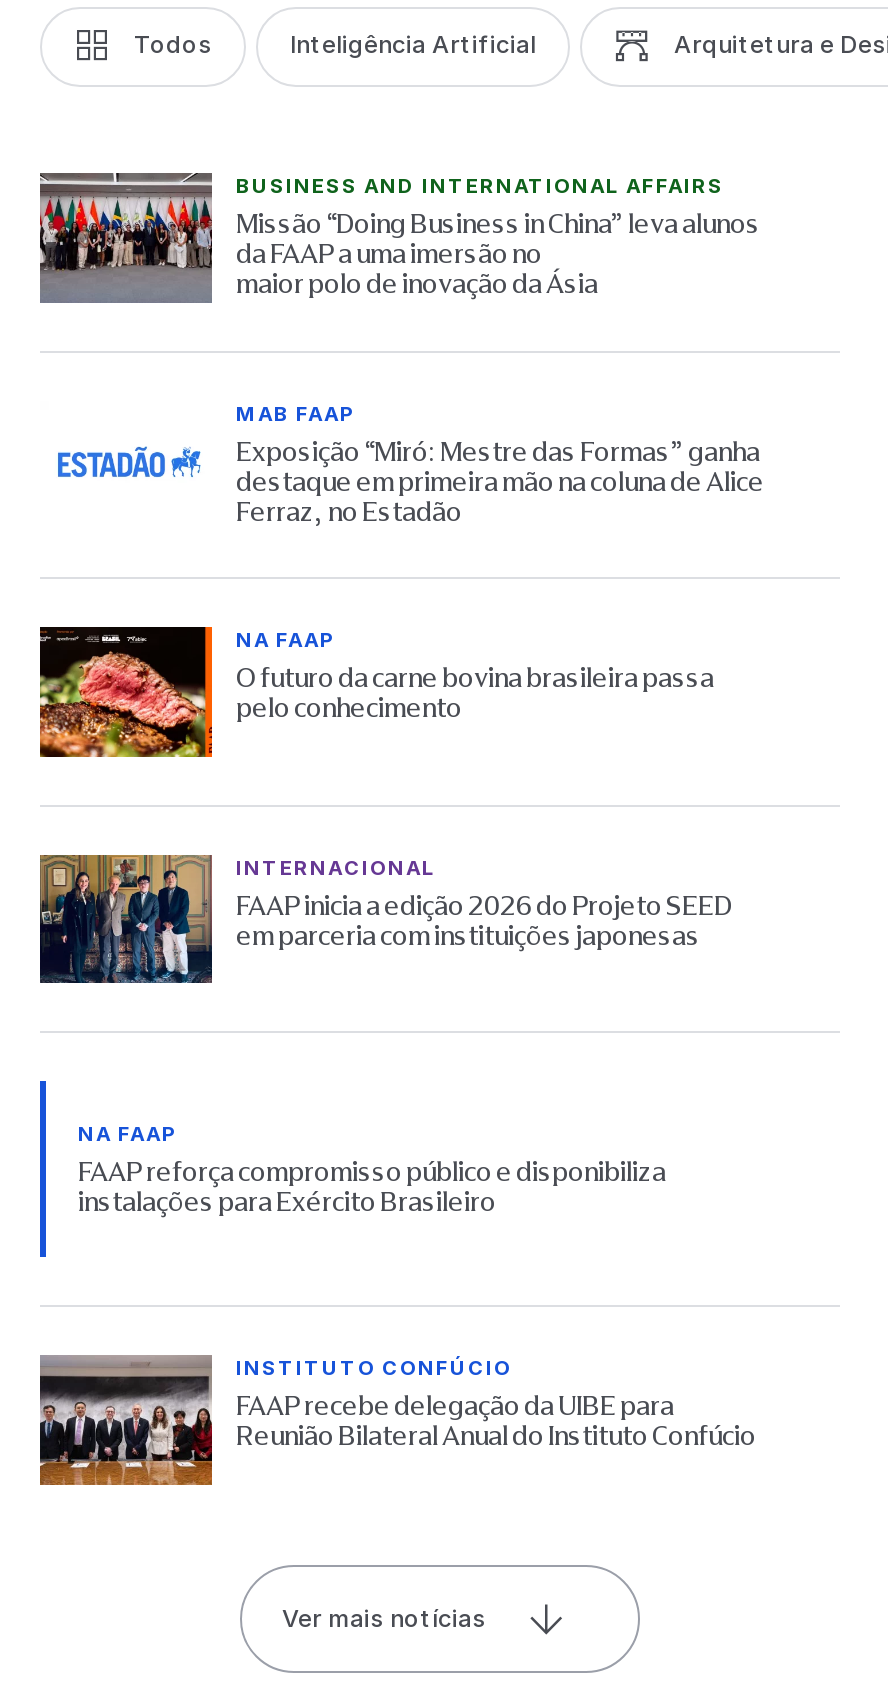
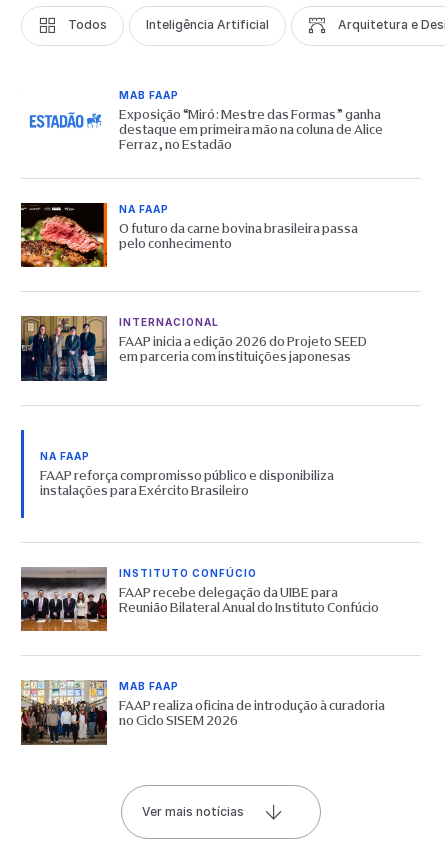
[38,171,760,305] [image] | BUSINESS AND INTERNATIONAL AFFAIRS | Missão “Doing Business in China” leva alunos | da FAAP a uma imersão no | maior polo de inovação da Ásia -> none
moved [36,400,764,1451] -> [19,89,383,615]: [image] | MAB FAAP | Exposição “Miró: Mestre das Formas” ganha | ... | FAAP recebe delegação da UIBE para | Reunião Bilateral Anual do Instituto Confúcio
none -> [20,680,385,745] [image] | MAB FAAP | FAAP realiza oficina de introdução à curadoria | no Ciclo SISEM 2026

